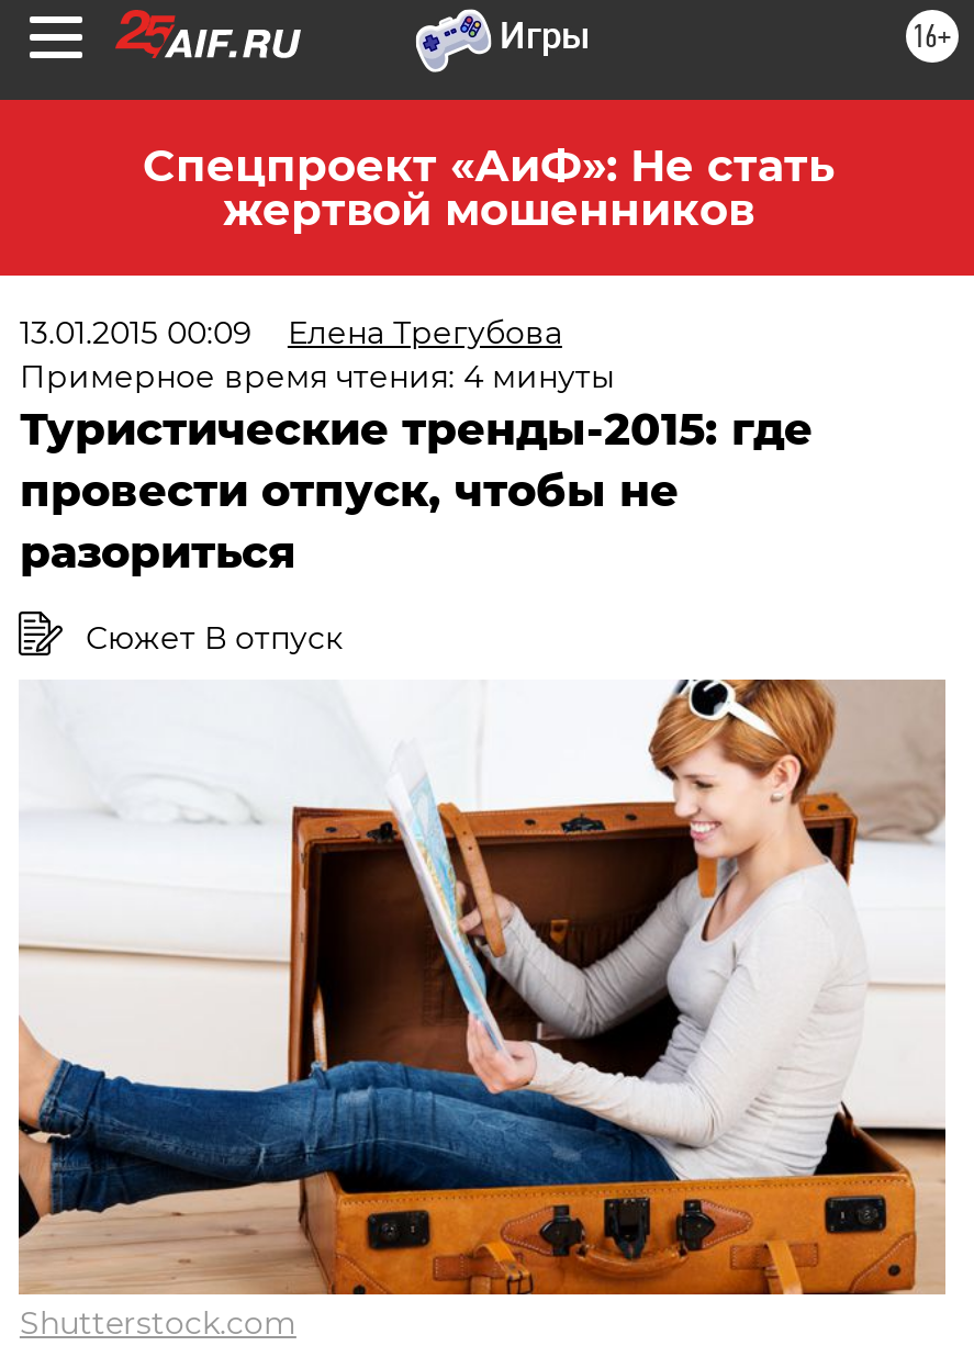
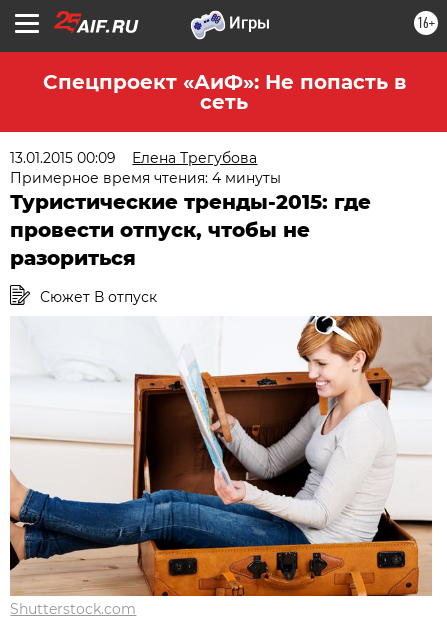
[143,139,835,236] Спецпроект «АиФ»: Не стать | жертвой мошенников -> [42,70,405,114] Спецпроект «АиФ»: Не попасть в | сеть

